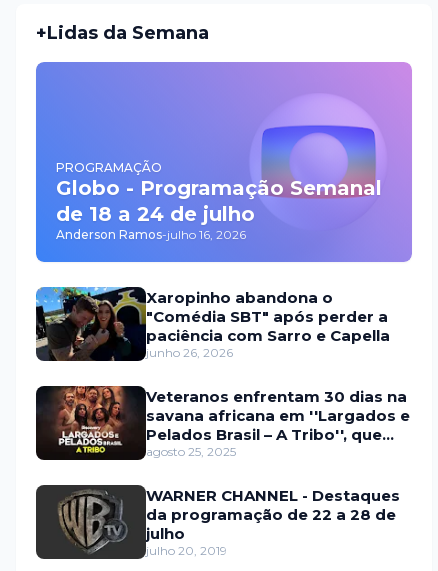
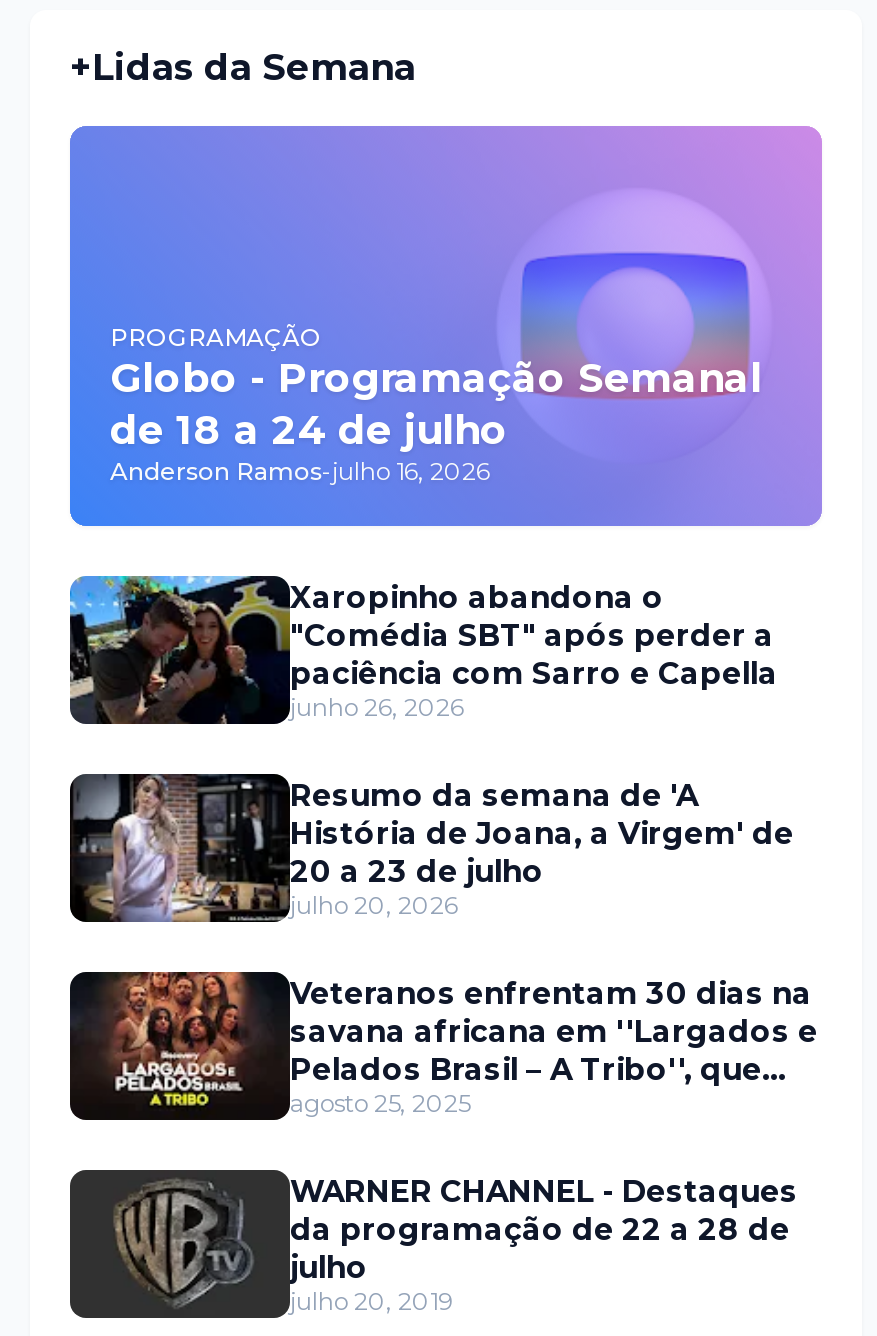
none -> [74,772,794,924] [image] | Resumo da semana de 'A | História de Joana, a Virgem' de | 20 a 23 de julho | julho 20, 2026

